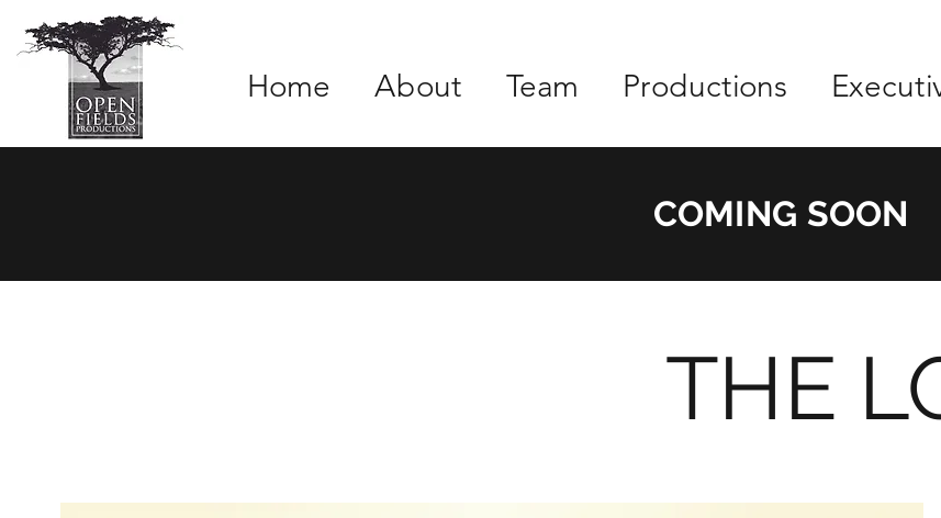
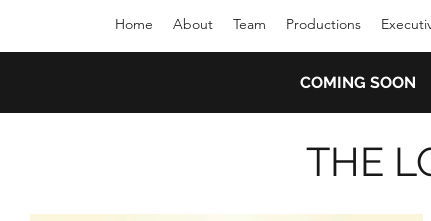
[23,13,177,140] [image] -> none

